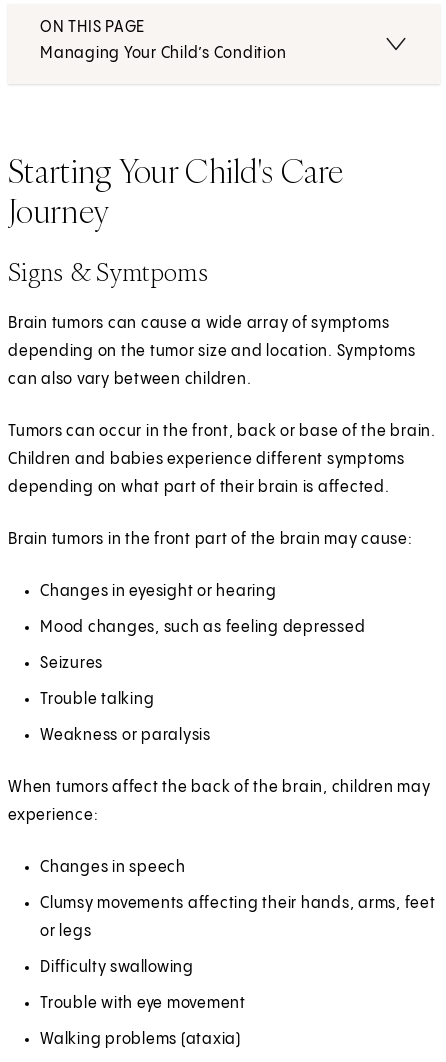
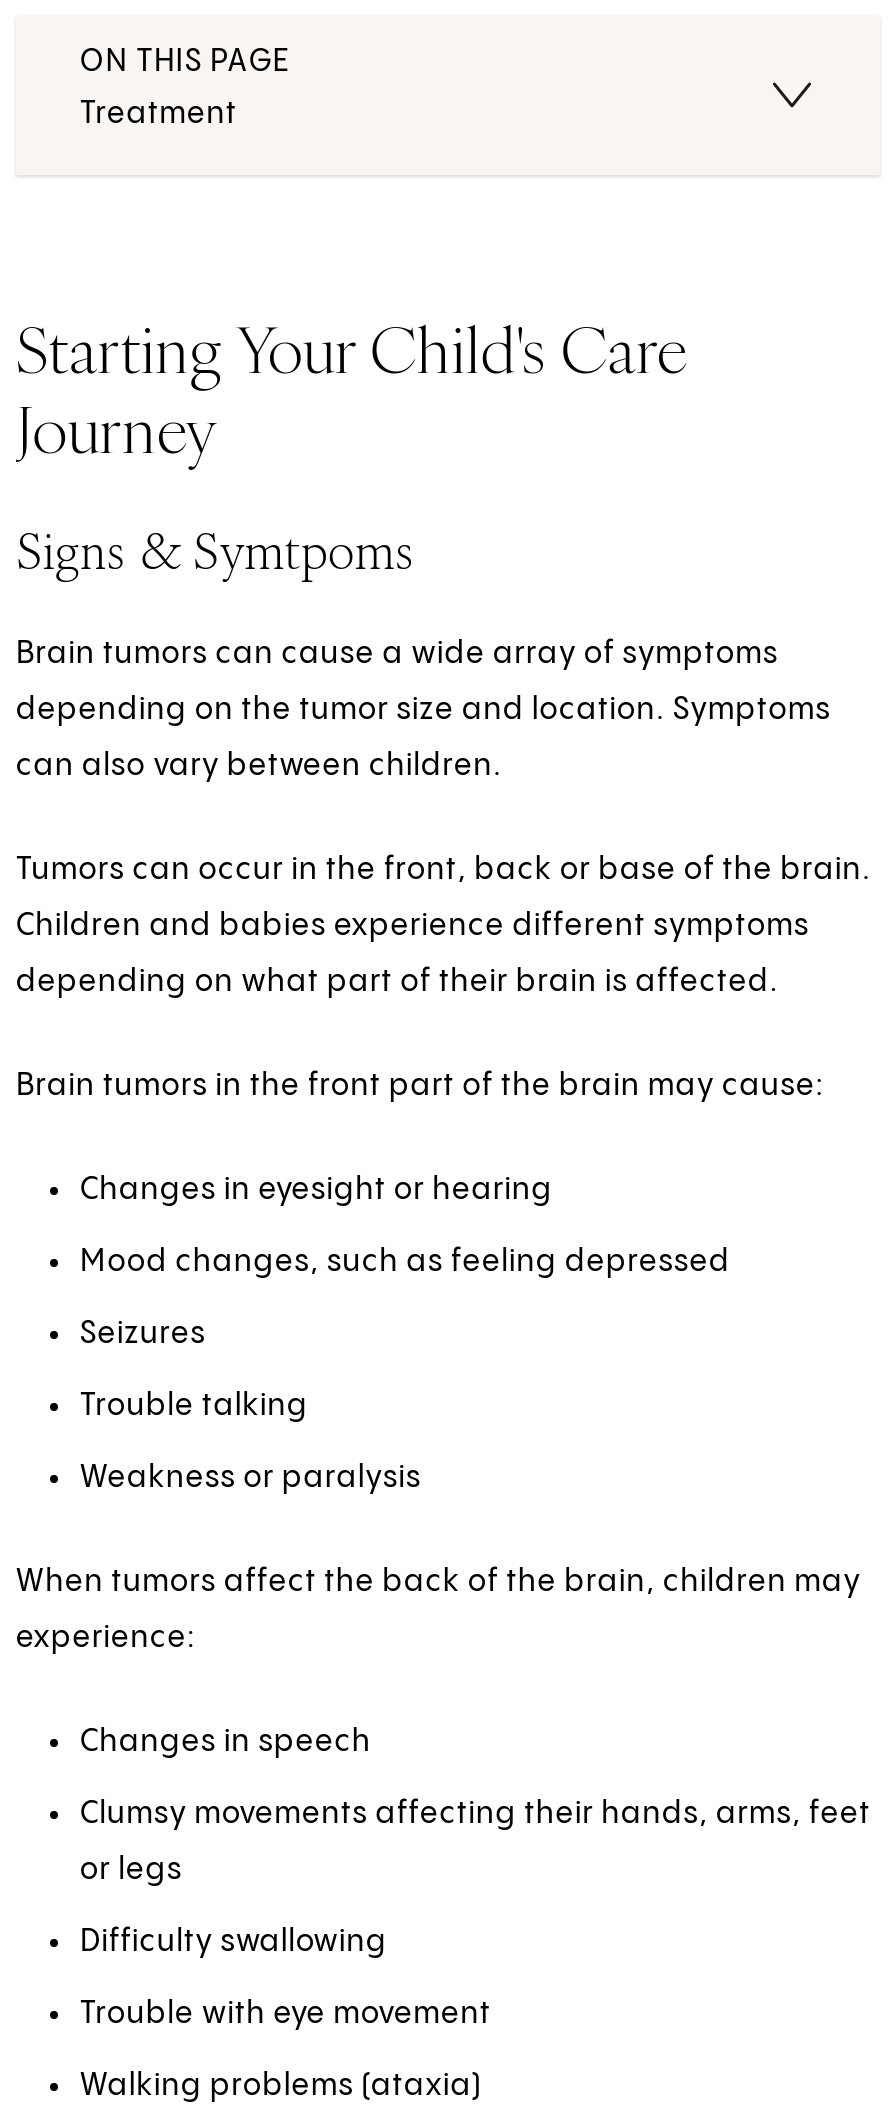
[40,45,286,62] Managing Your Child’s Condition -> [80,98,238,132] Treatment

